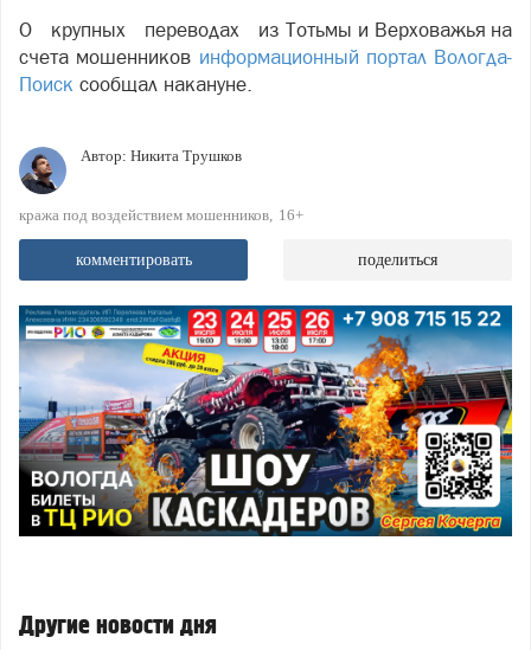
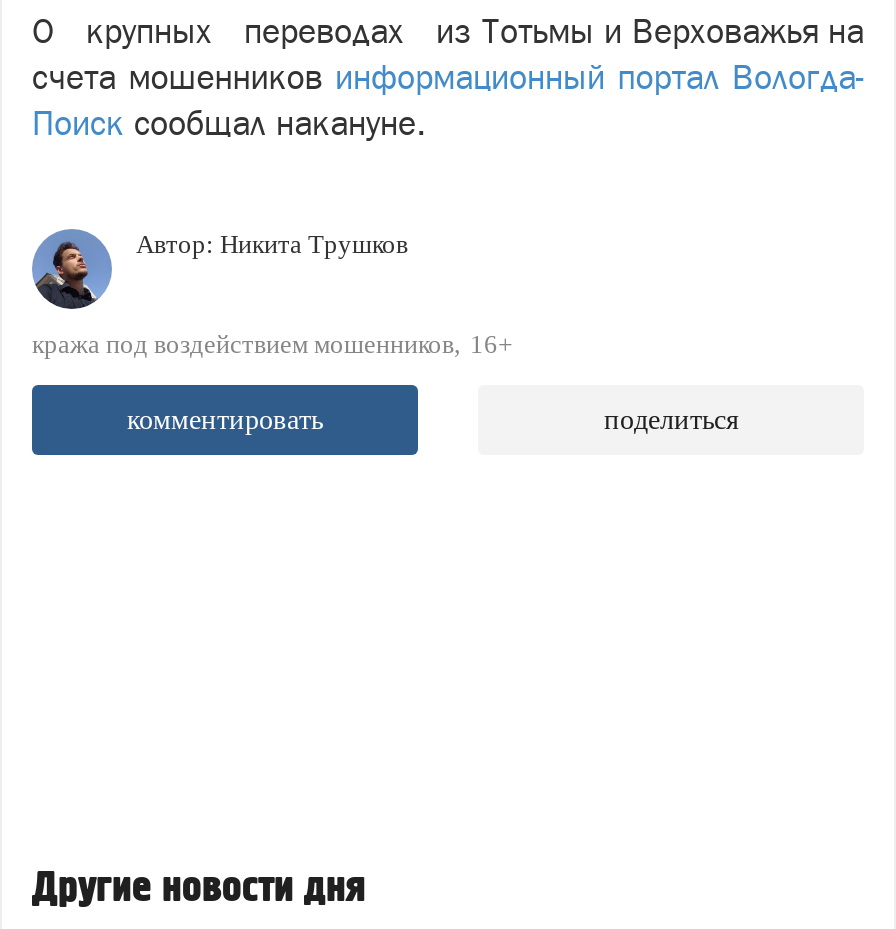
[18,304,513,538] [image] -> none

